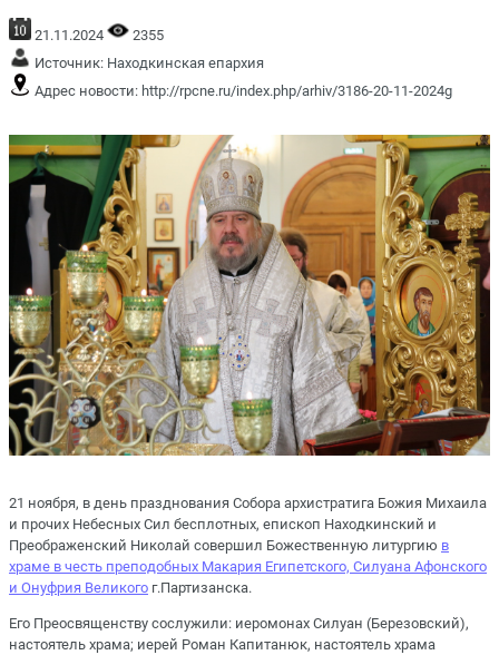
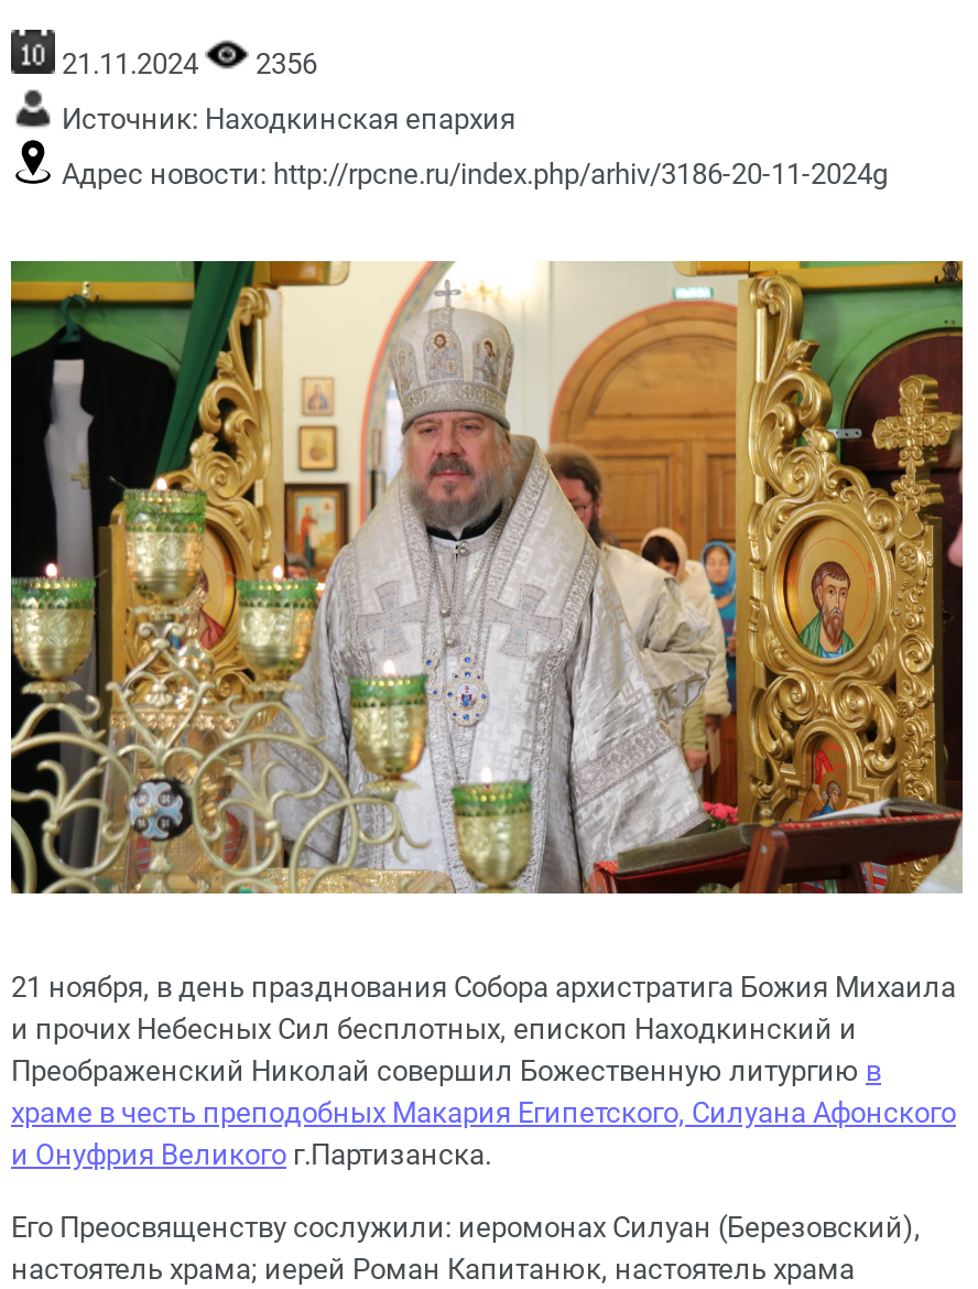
[31,27,164,44] 21.11.2024 2355 -> [55,46,317,80] 21.11.2024 2356

